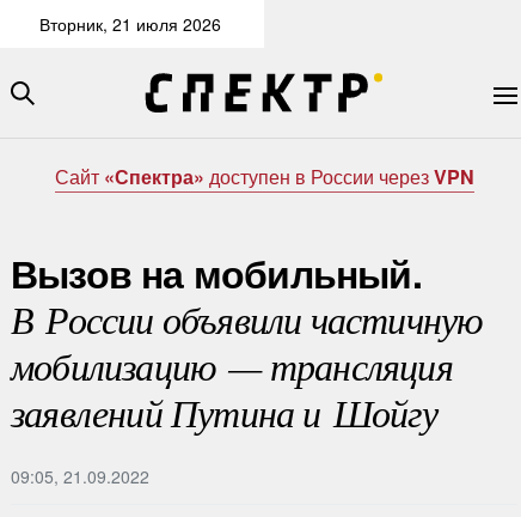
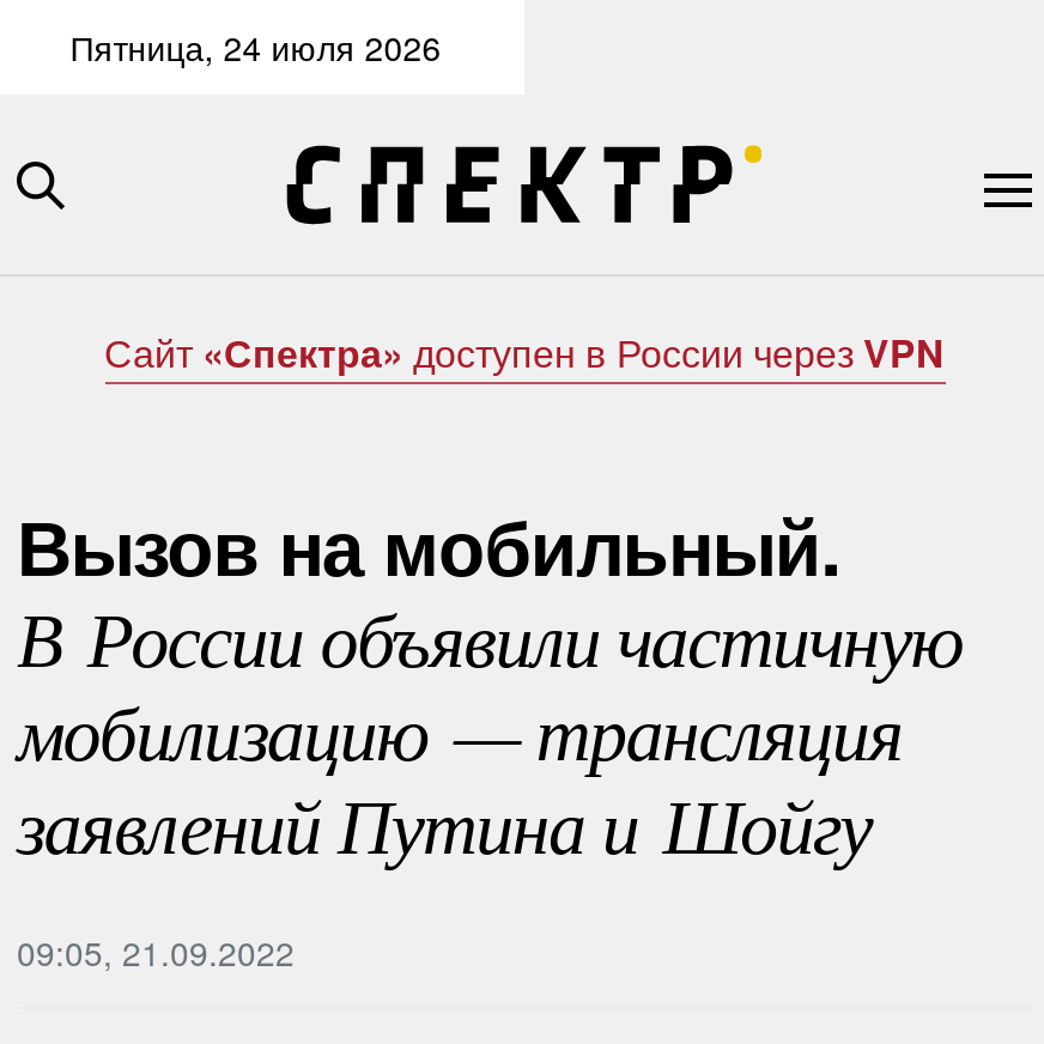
[39,12,221,36] Вторник, 21 июля 2026 -> [70,23,441,71] Пятница, 24 июля 2026

